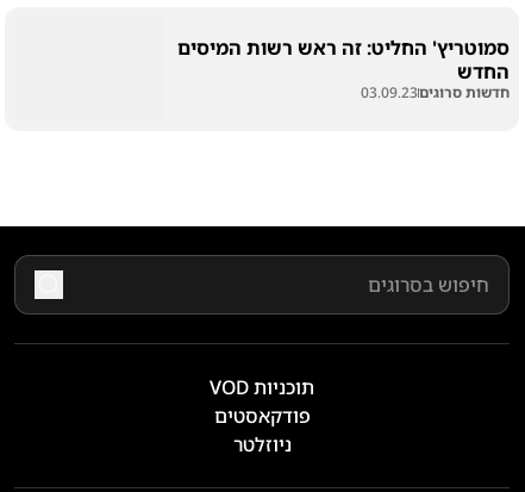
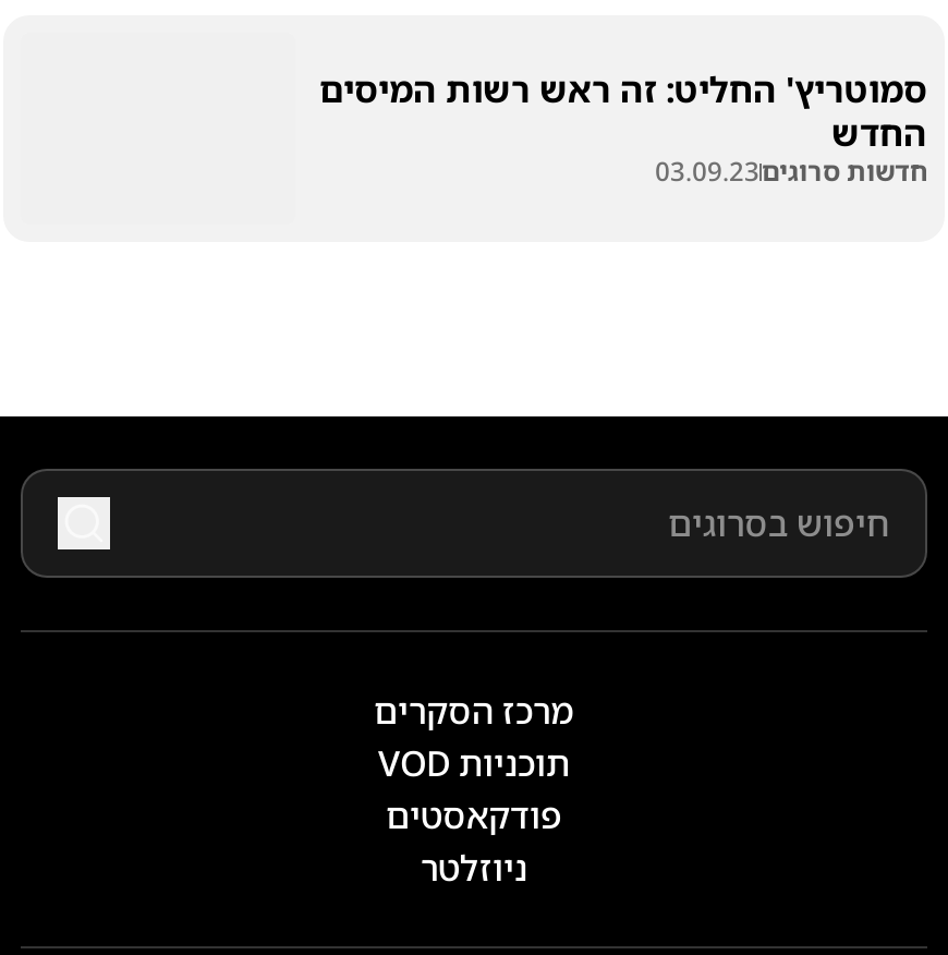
none -> [374,687,574,735] מרכז הסקרים

